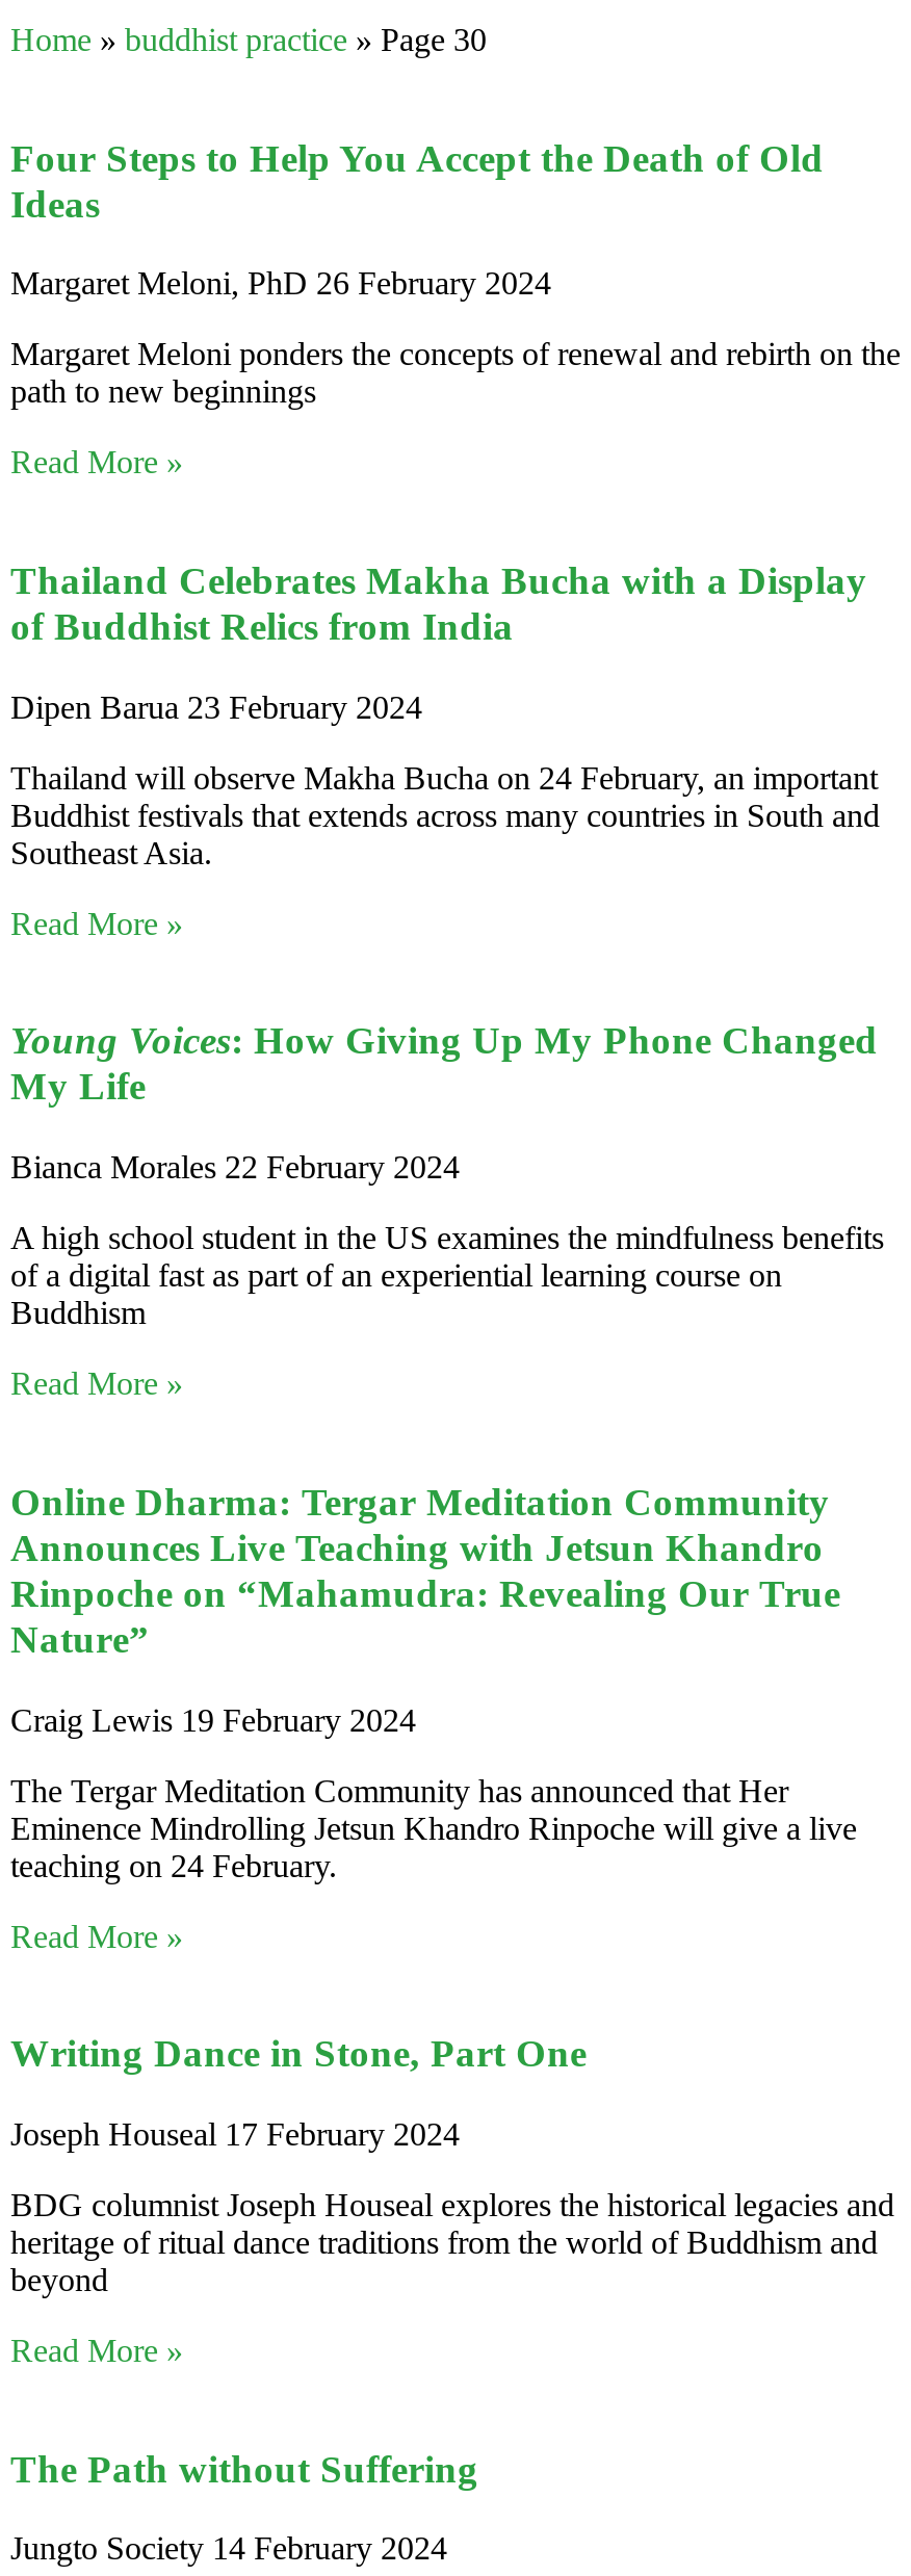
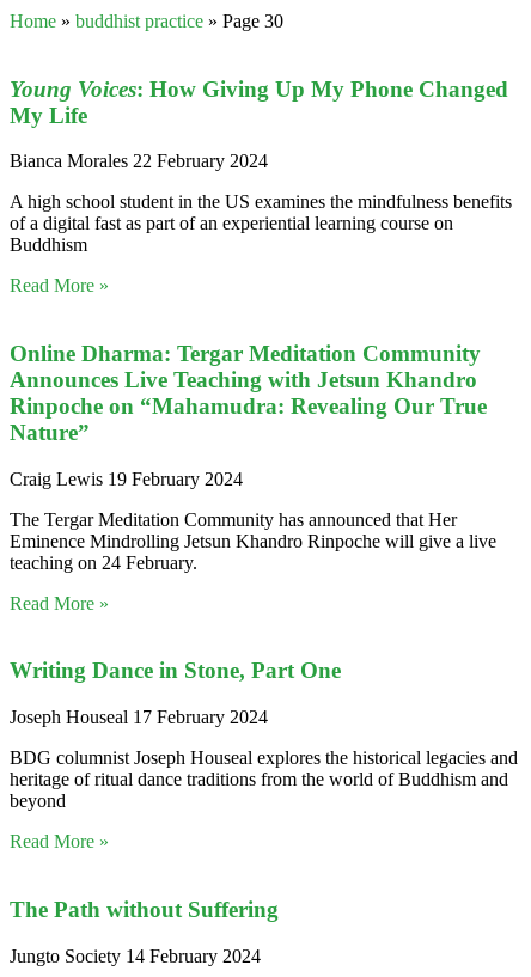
[10,135,901,941] Four Steps to Help You Accept the Death of Old | Ideas | Margaret Meloni, PhD 26 February 2024 | Margaret Meloni ponders the concepts of renewal and rebirth on the | path to new beginnings | Read More » | Thailand Celebrates Makha Bucha with a Display | of Buddhist Relics from India | Dipen Barua 23 February 2024 | Thailand will observe Makha Bucha on 24 February, an important | Buddhist festivals that extends across many countries in South and | Southeast Asia. | Read More » -> none

